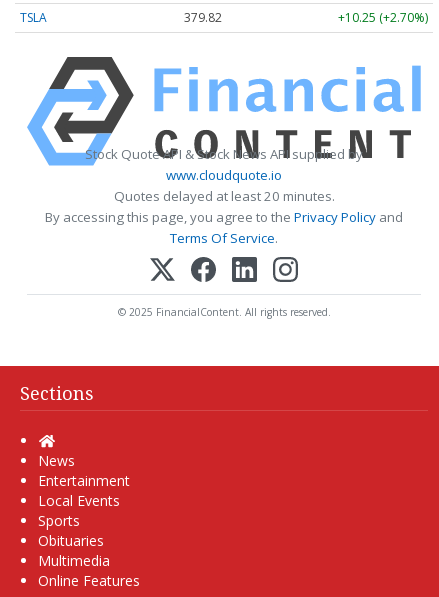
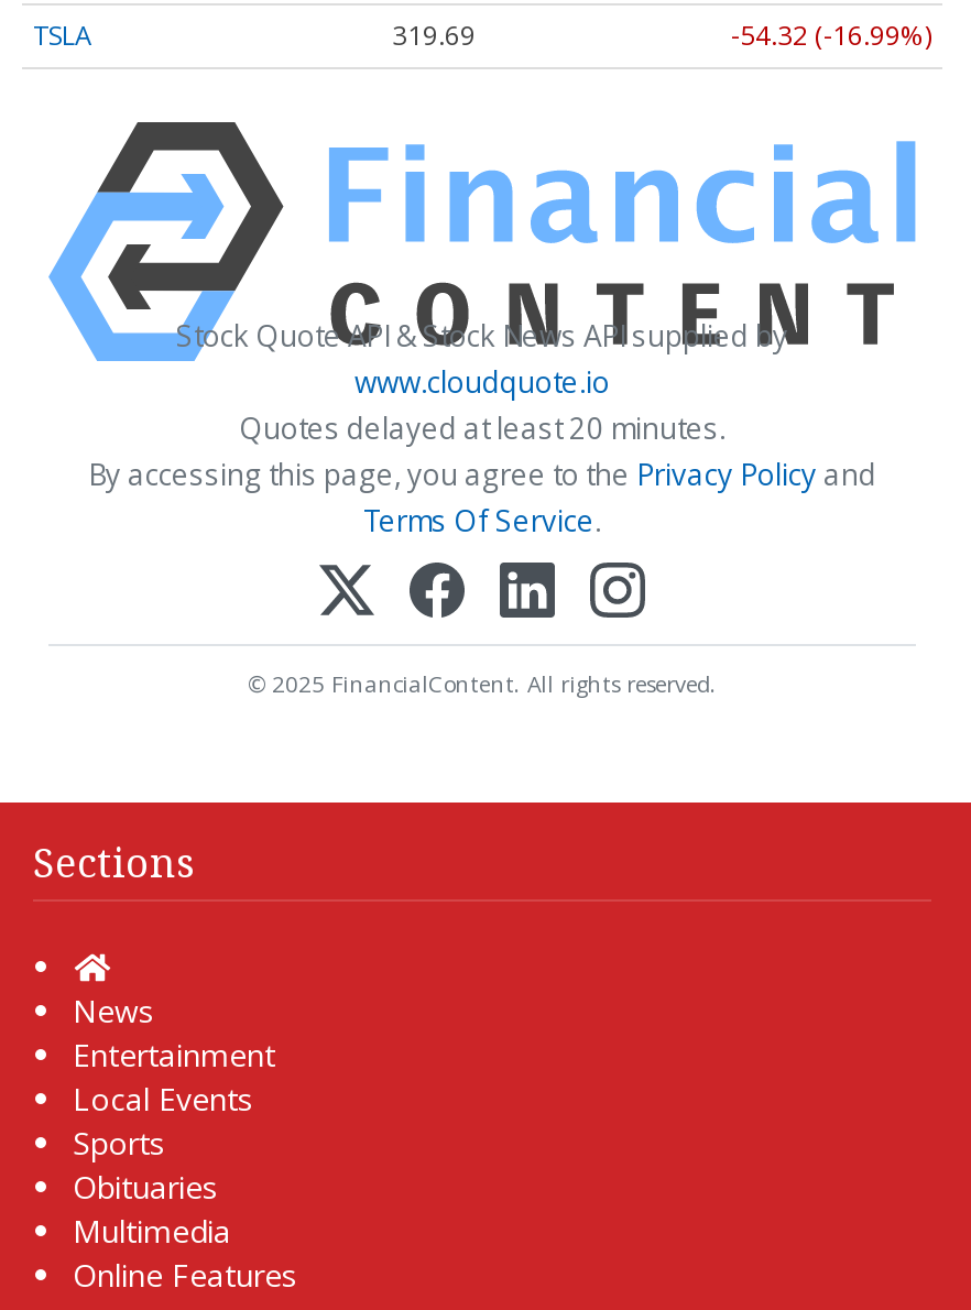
[184,9,222,26] 379.82 -> [392,17,476,54] 319.69
[338,9,428,26] +10.25 (+2.70%) -> [731,17,931,54] -54.32 (-16.99%)

